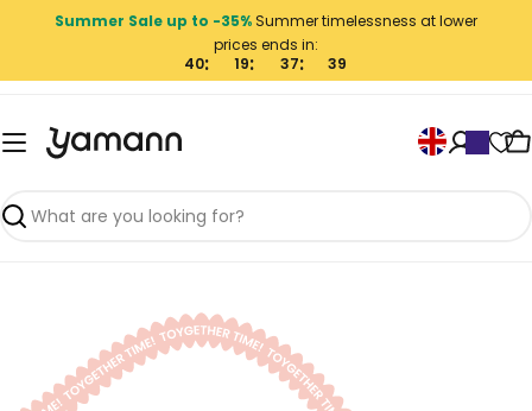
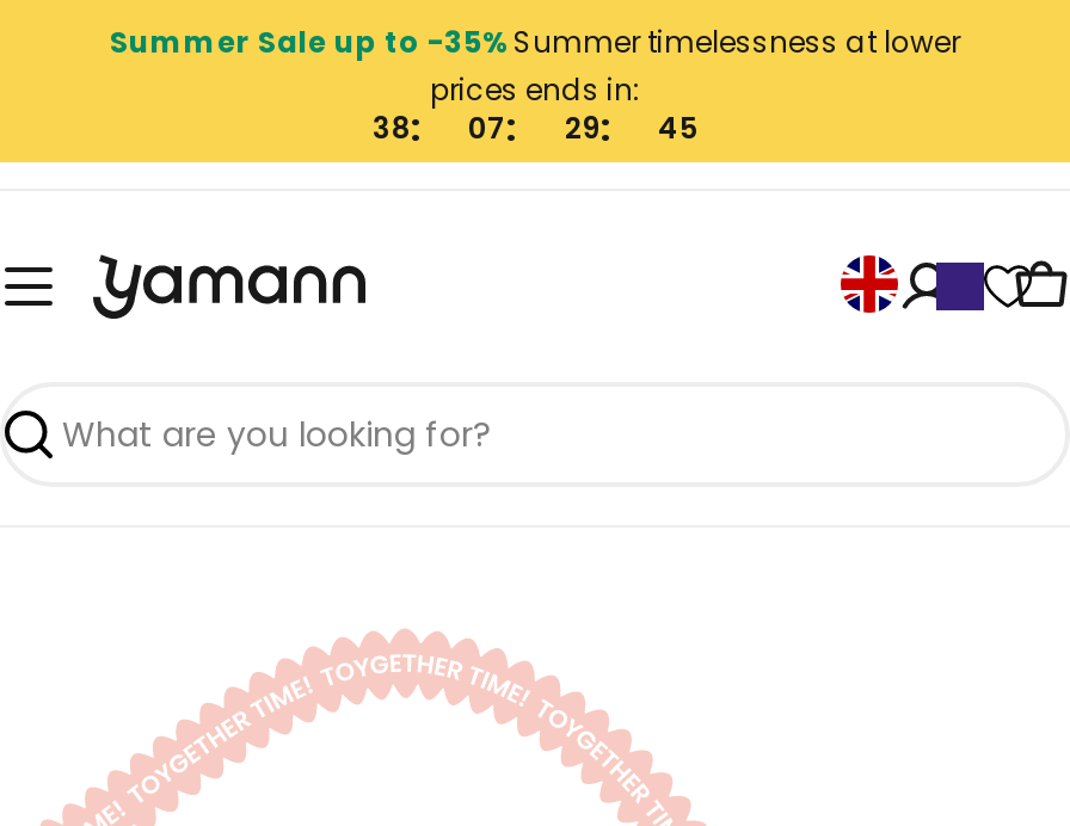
[185,53,205,74] 40 -> [373,107,411,148] 38
[235,53,250,74] 19 -> [468,107,506,148] 07
[280,53,299,74] 37 -> [565,107,601,148] 29
[328,53,347,74] 39 -> [658,107,699,148] 45

